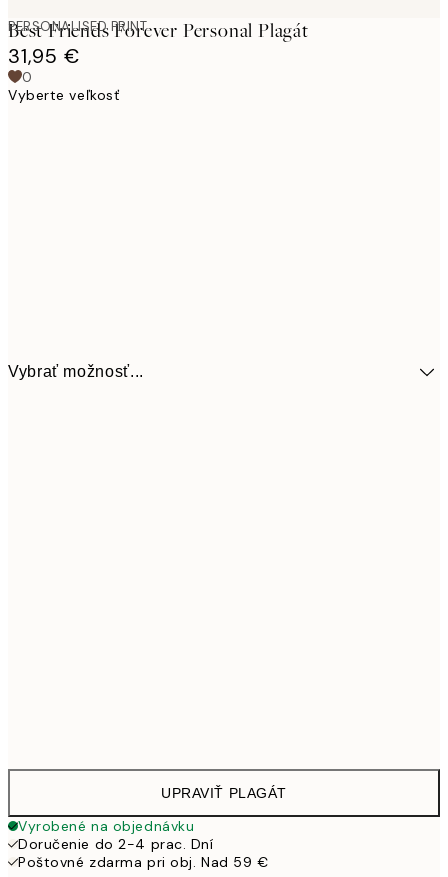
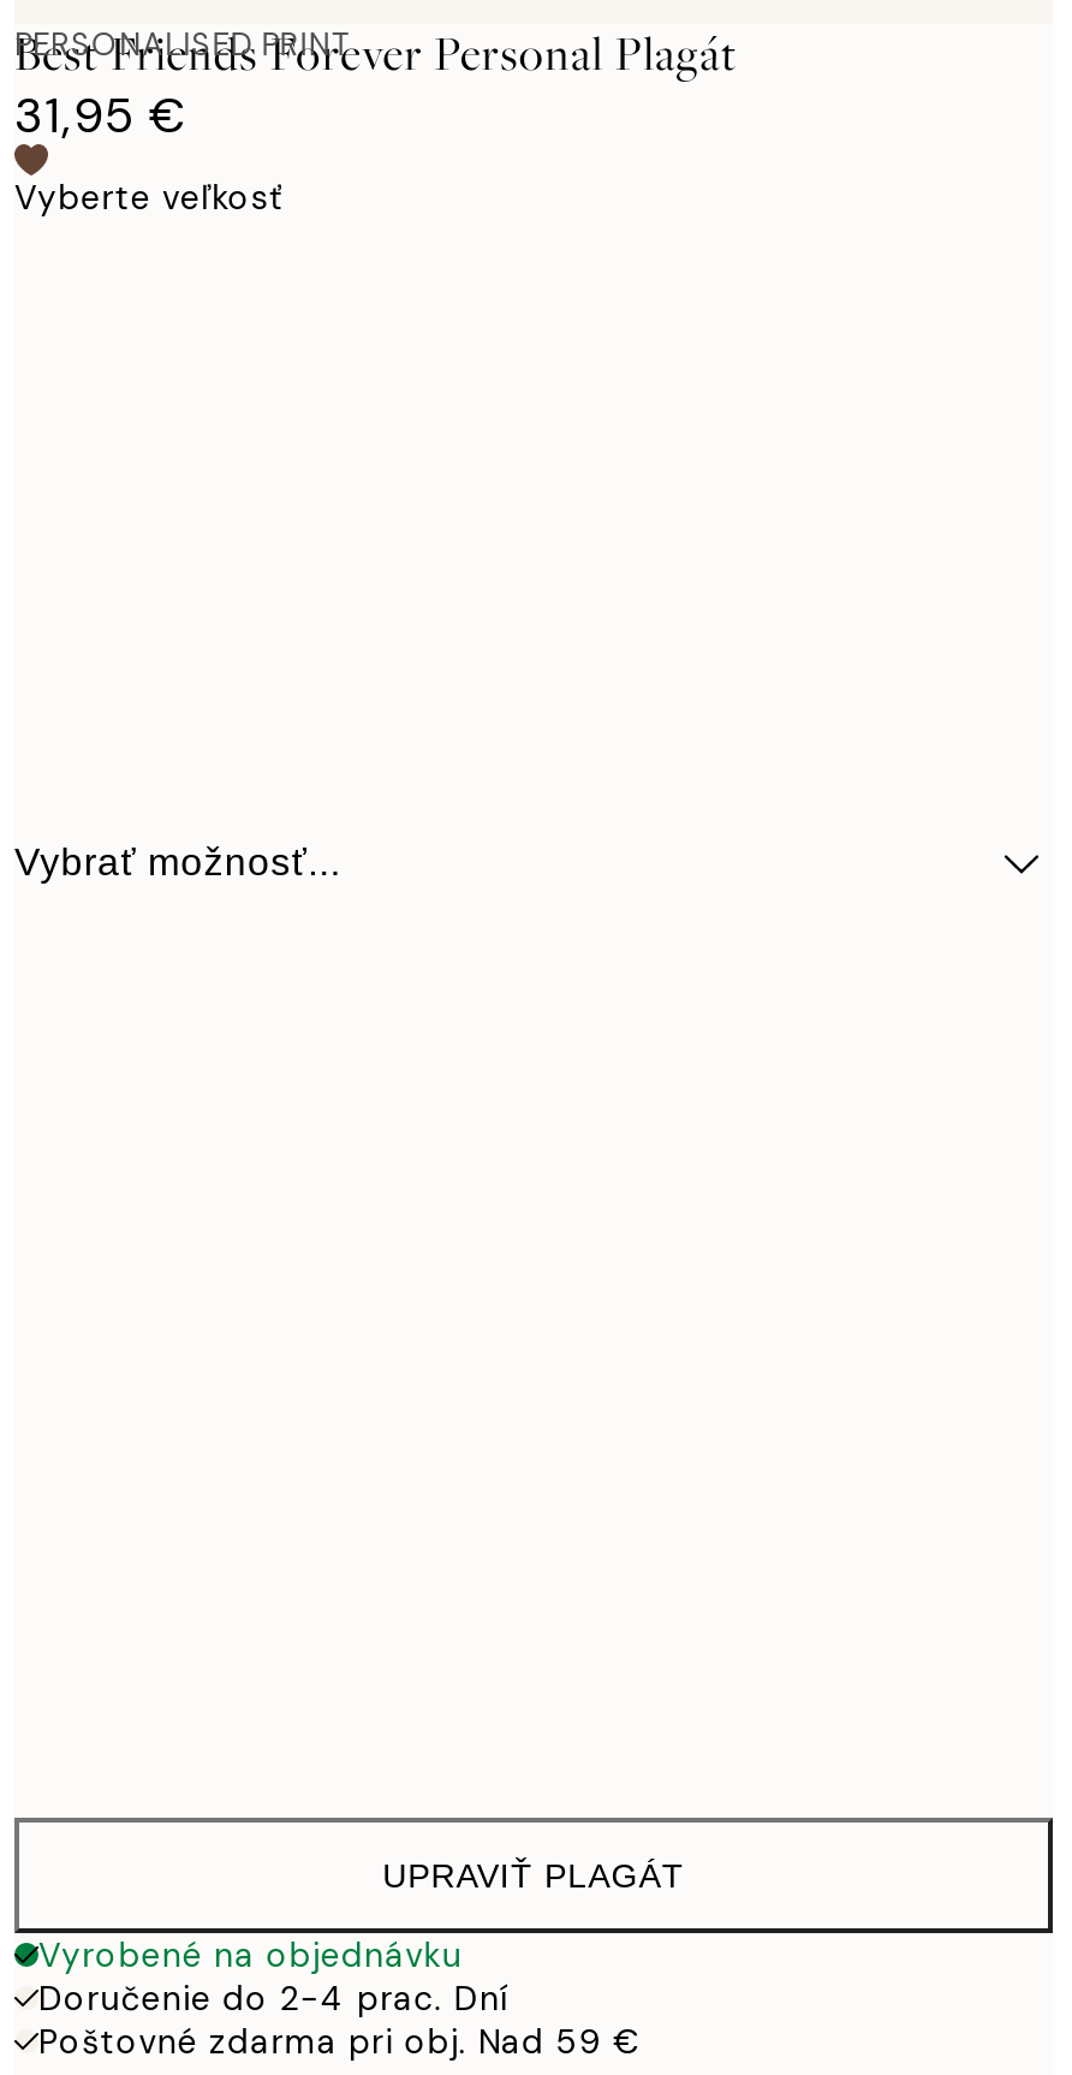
[22,69,32,86] 0 -> none

